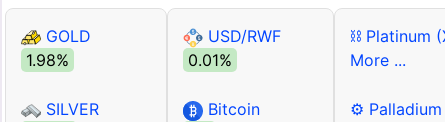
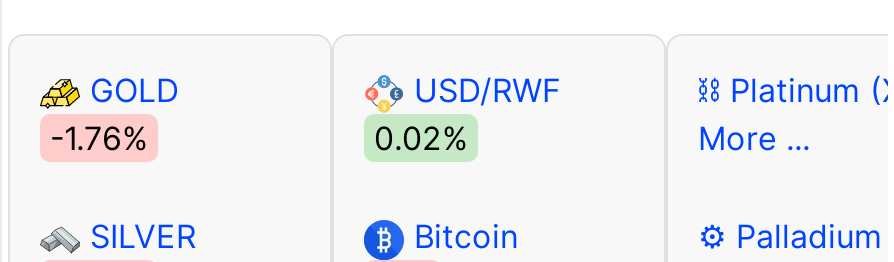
[26,50,69,70] 1.98% -> [50,119,148,159] -1.76%
[188,50,232,70] 0.01% -> [374,119,468,159] 0.02%

